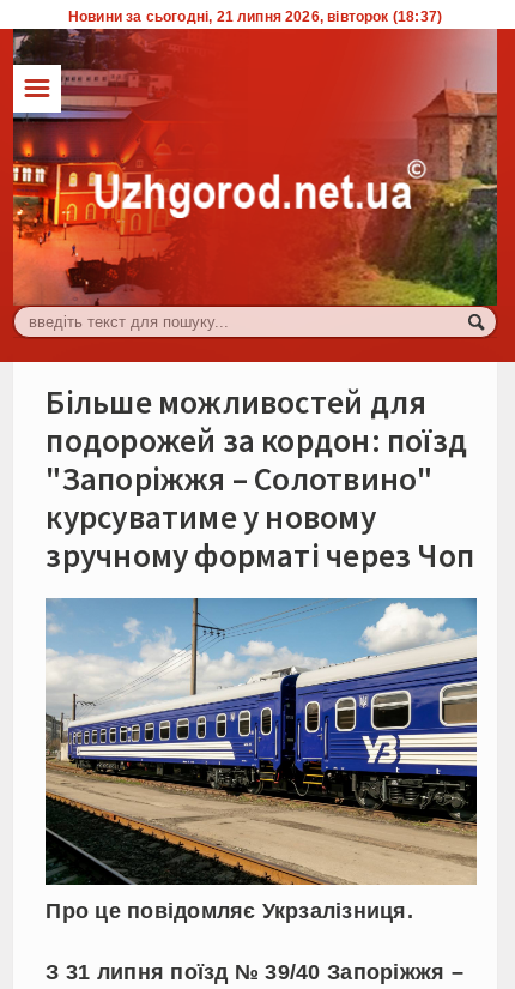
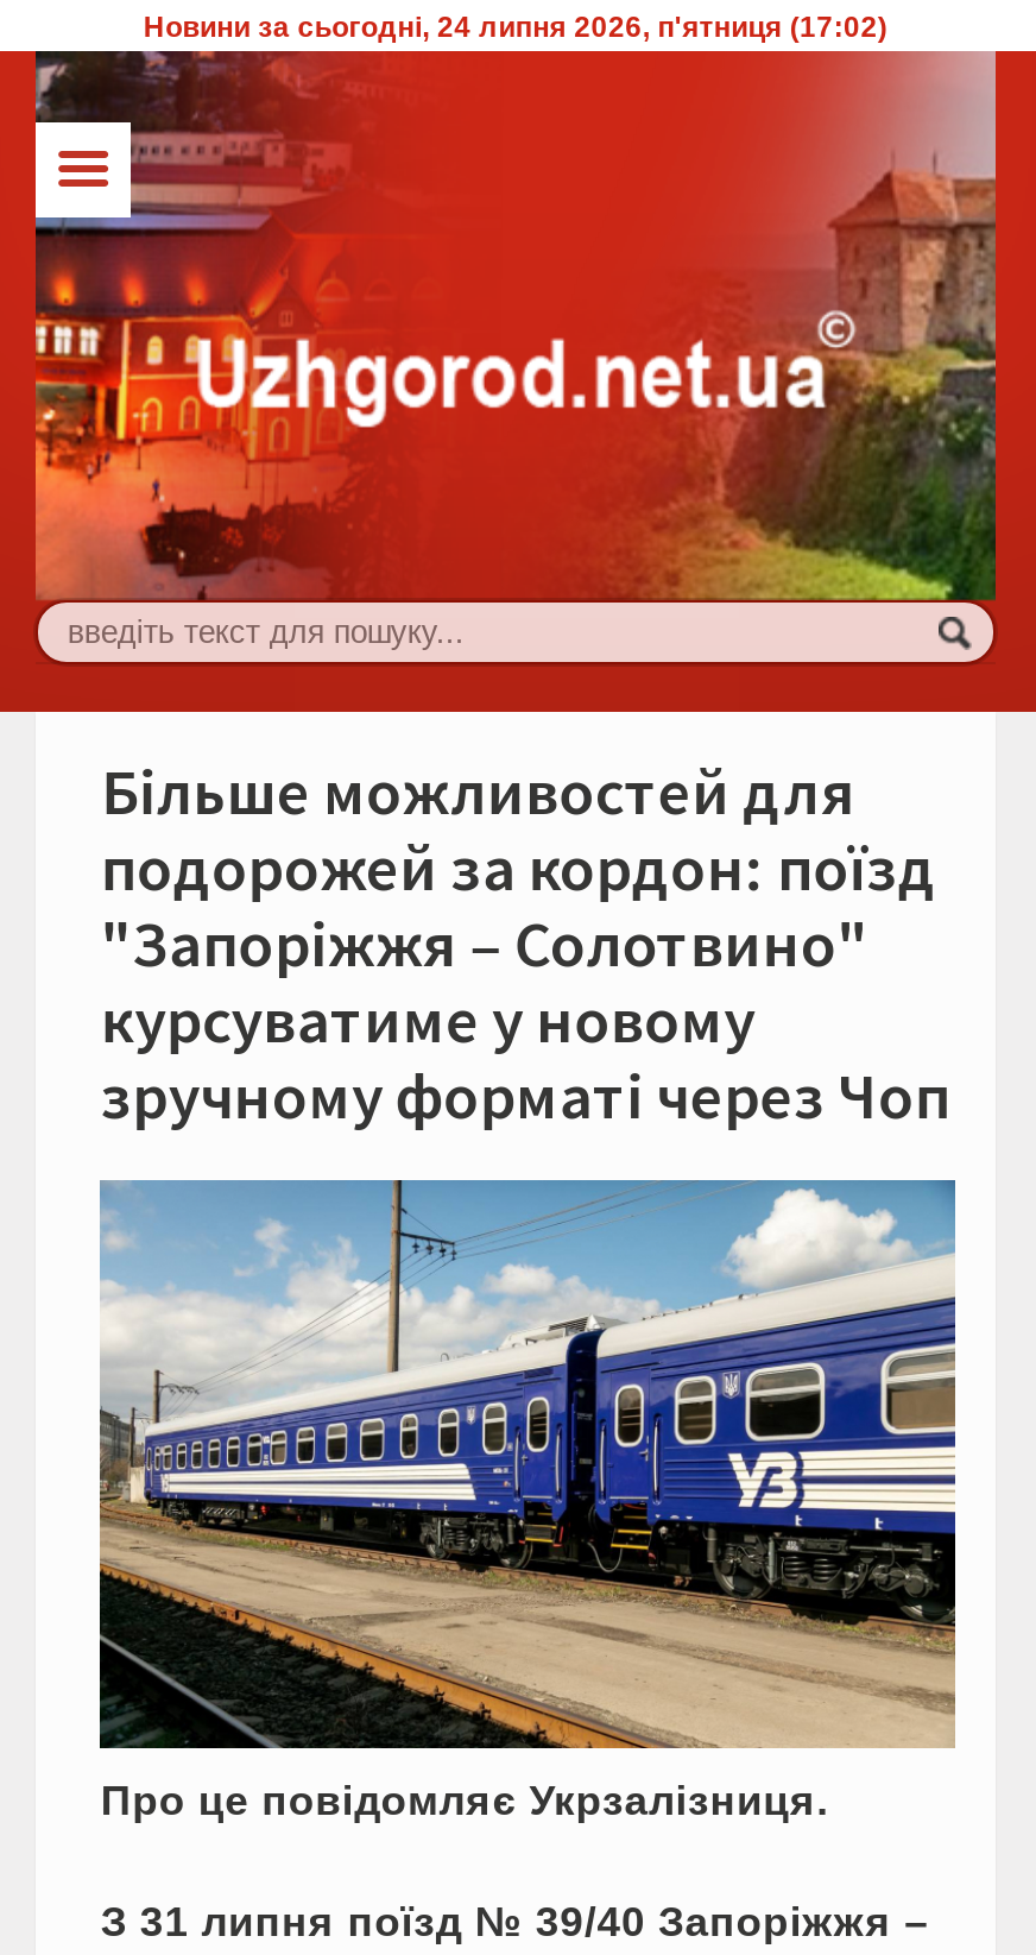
[68,8,442,25] Новини за сьогодні, 21 липня 2026, вівторок (18:37) -> [144,11,888,44] Новини за сьогодні, 24 липня 2026, п'ятниця (17:02)

